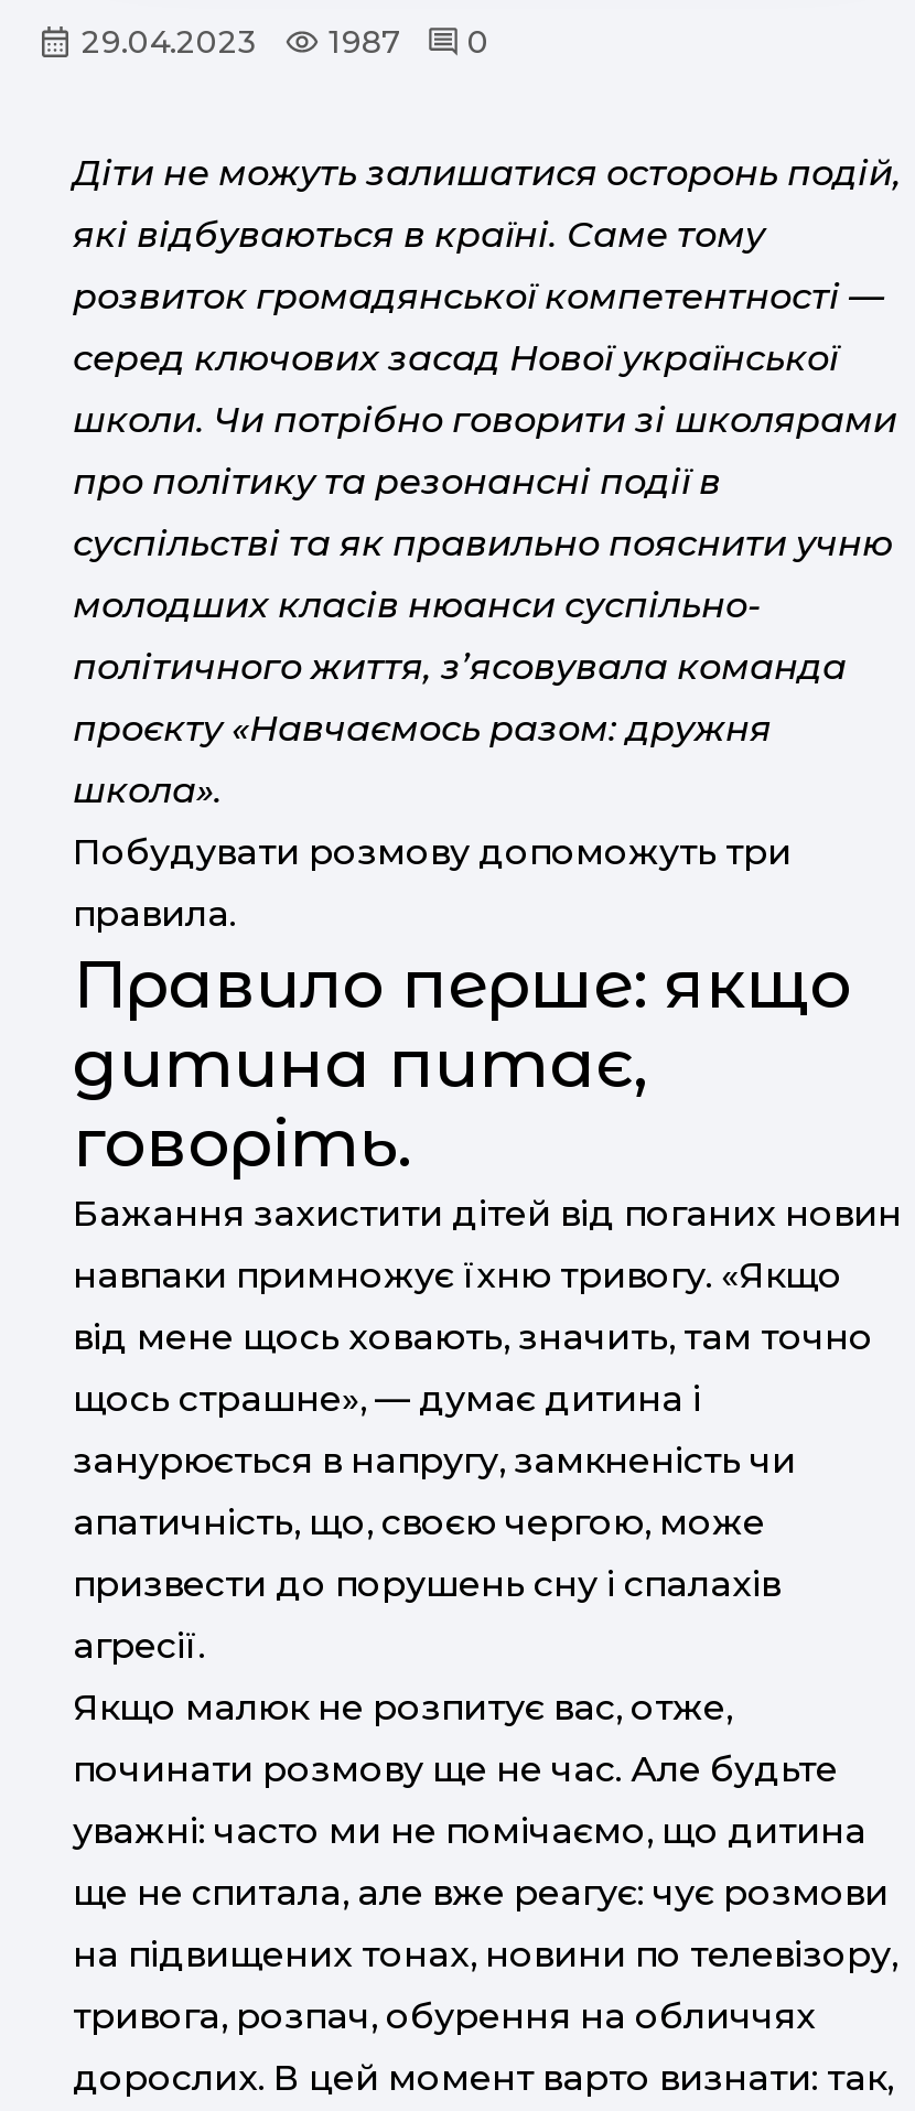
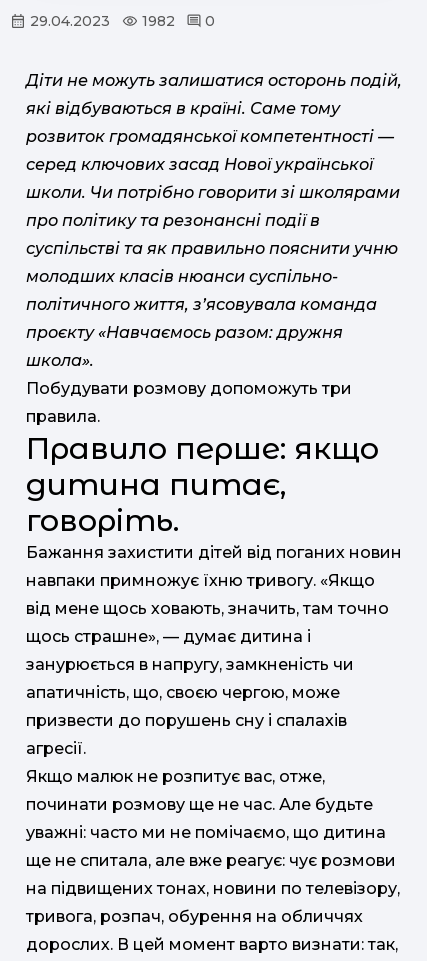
[82,22,489,62] 29.04.2023 1987 0 -> [30,12,215,30] 29.04.2023 1982 0

